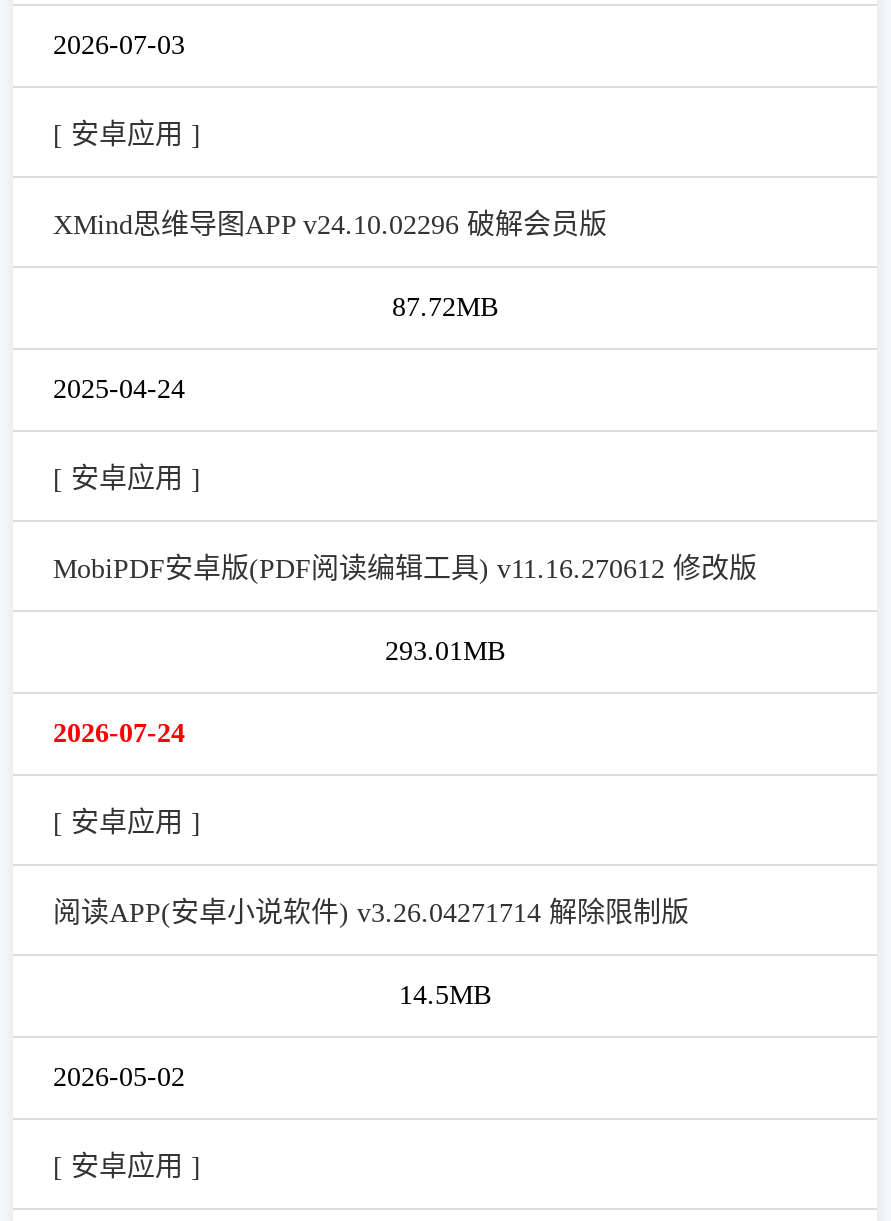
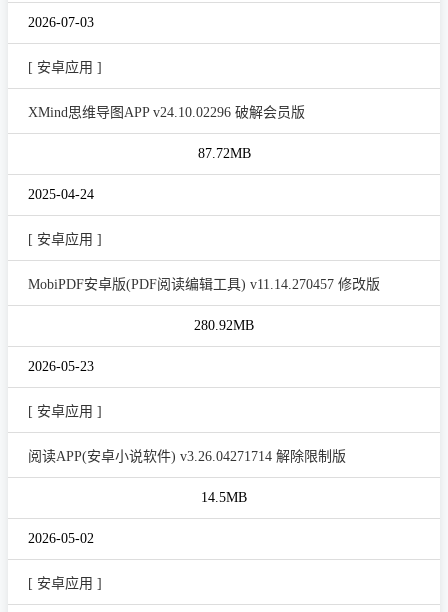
[53,553,757,583] MobiPDF安卓版(PDF阅读编辑工具) v11.16.270612 修改版 -> [28,276,380,291] MobiPDF安卓版(PDF阅读编辑工具) v11.14.270457 修改版
[385,635,505,665] 293.01MB -> [194,317,254,332] 280.92MB
[53,717,185,747] 2026-07-24 -> [28,358,94,373] 2026-05-23

